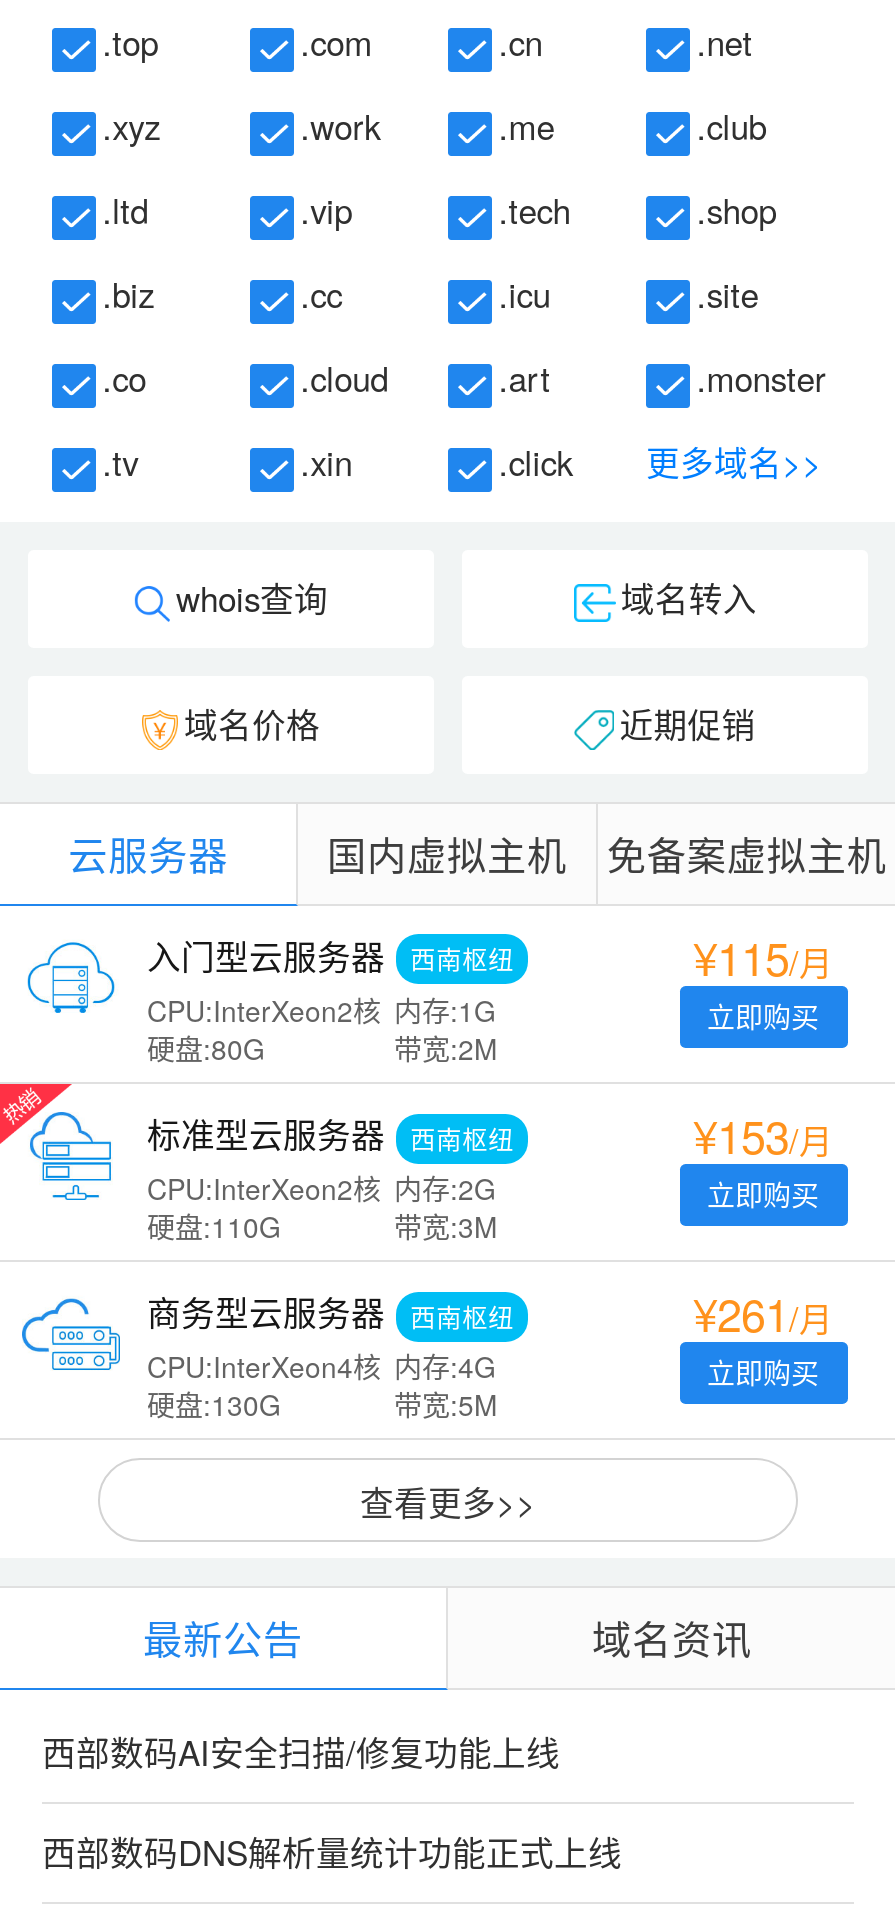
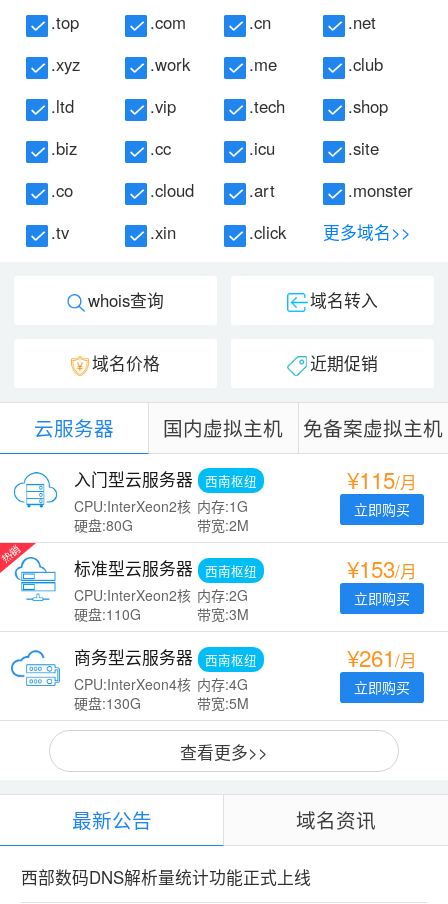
[42,1727,560,1775] 西部数码AI安全扫描/修复功能上线 -> none

